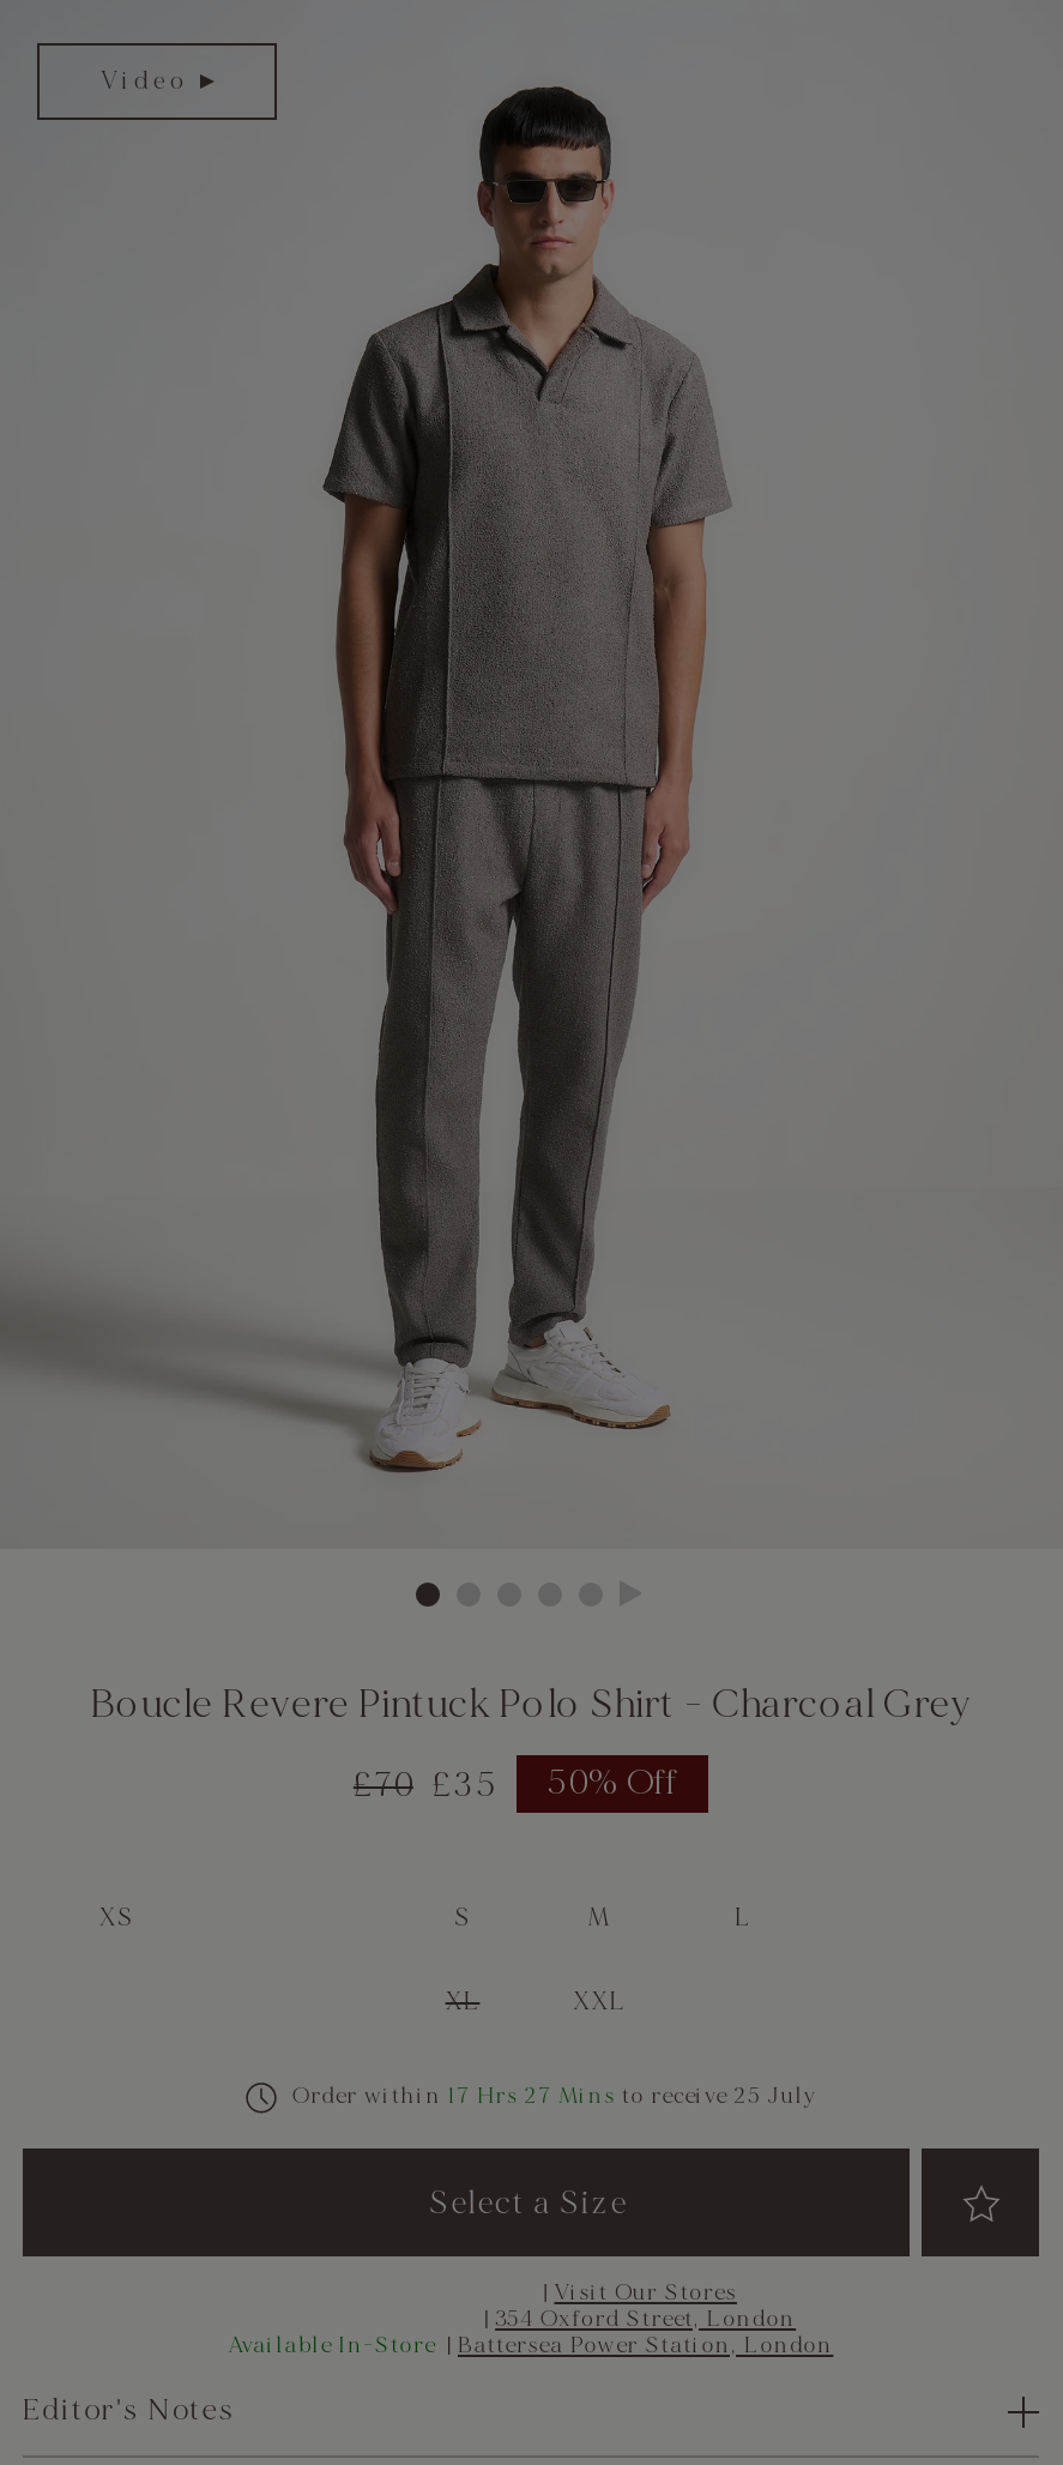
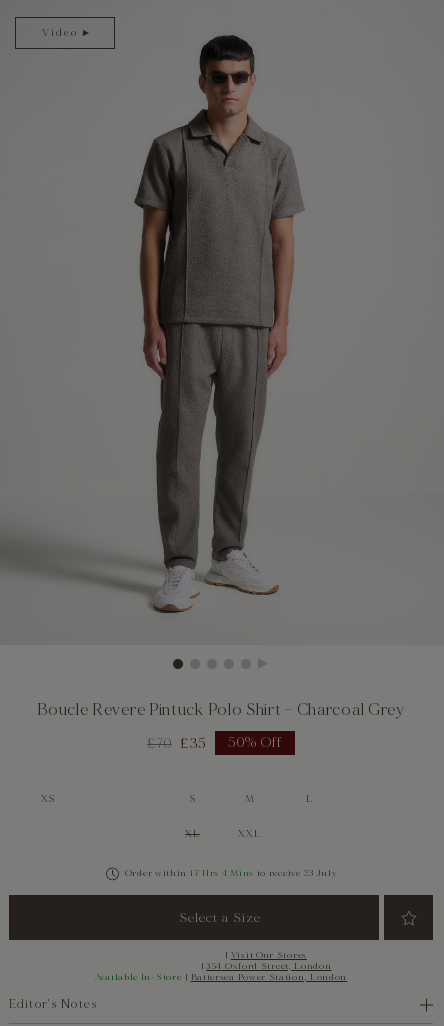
[292,2085,818,2111] Order within 17 Hrs 27 Mins to receive 25 July -> [125,868,337,879] Order within 17 Hrs 4 Mins to receive 23 July

